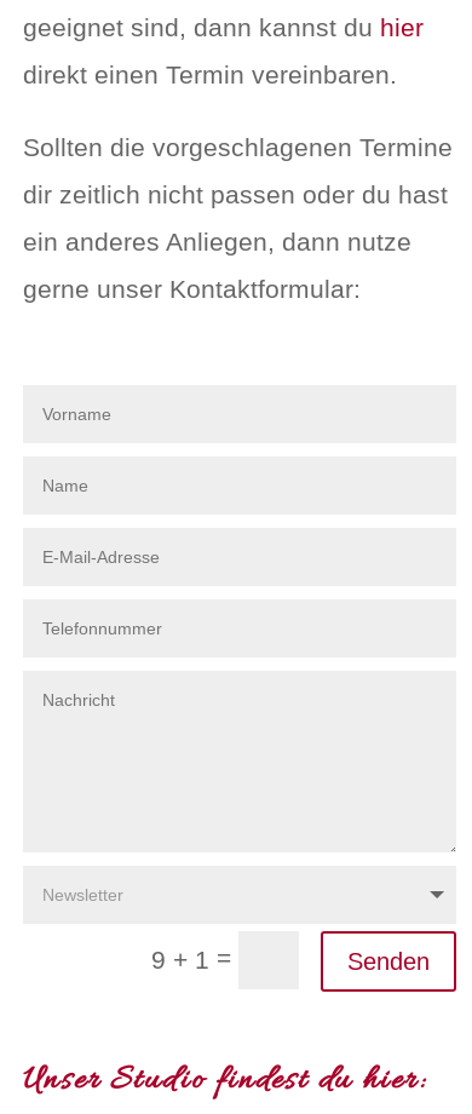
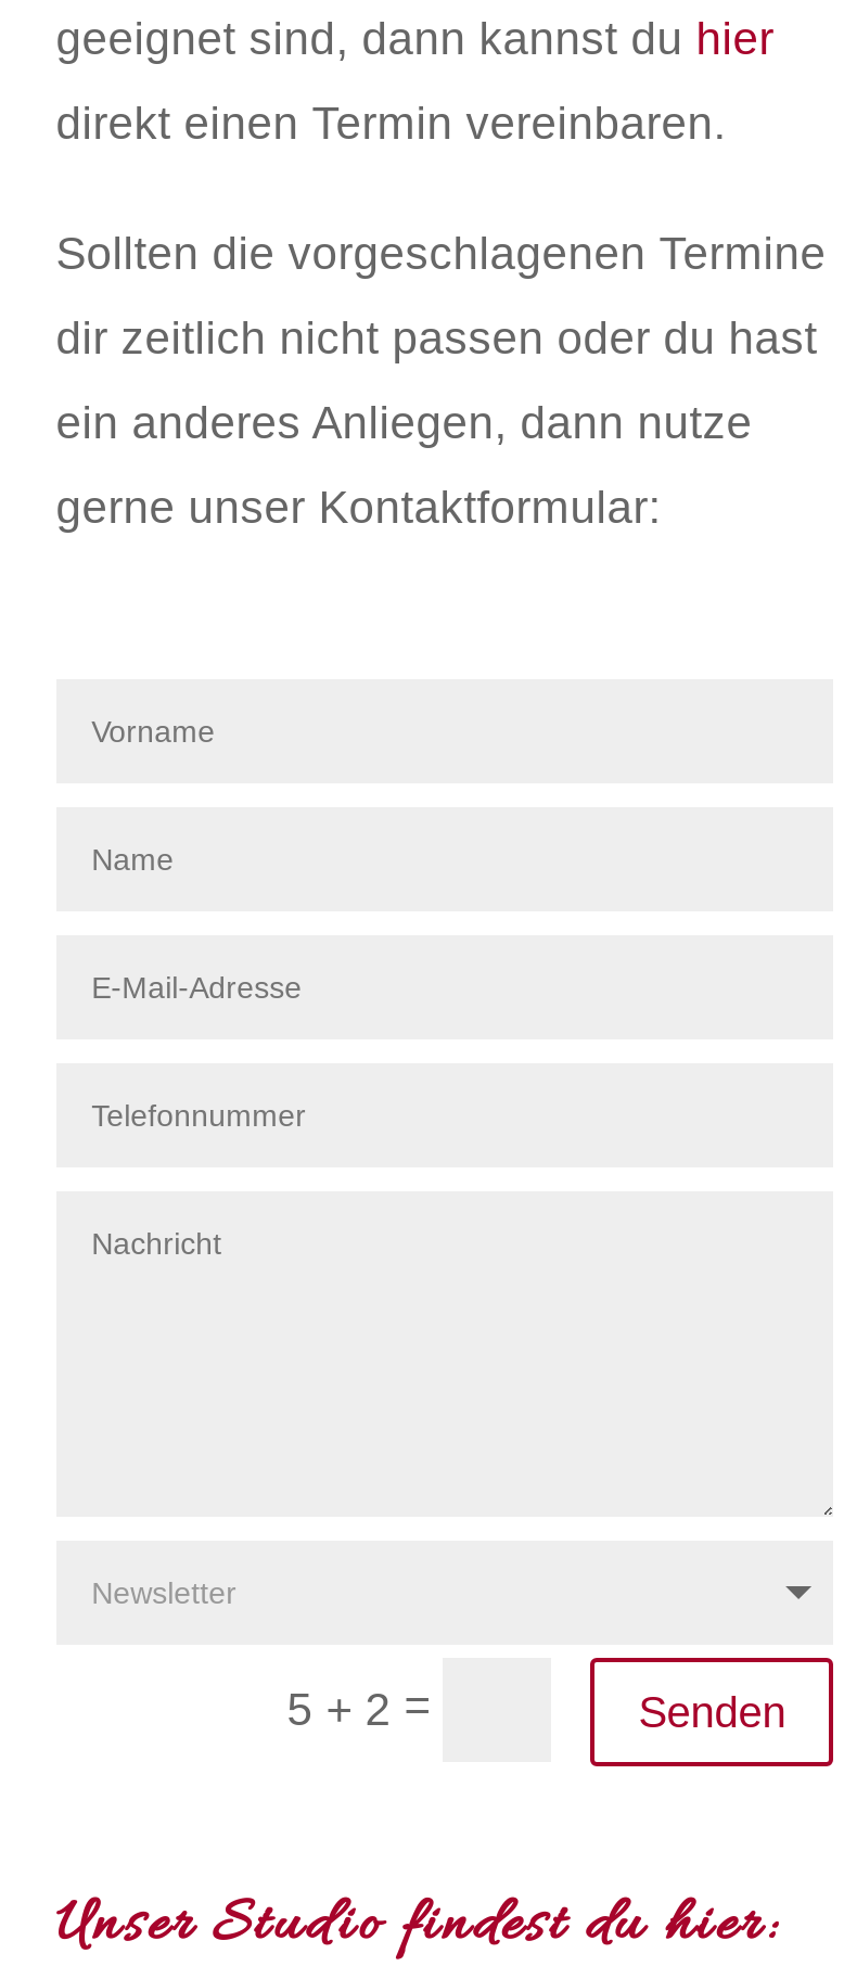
[152,943,239,973] 9 + 1 = -> [287,1679,443,1733] 5 + 2 =

